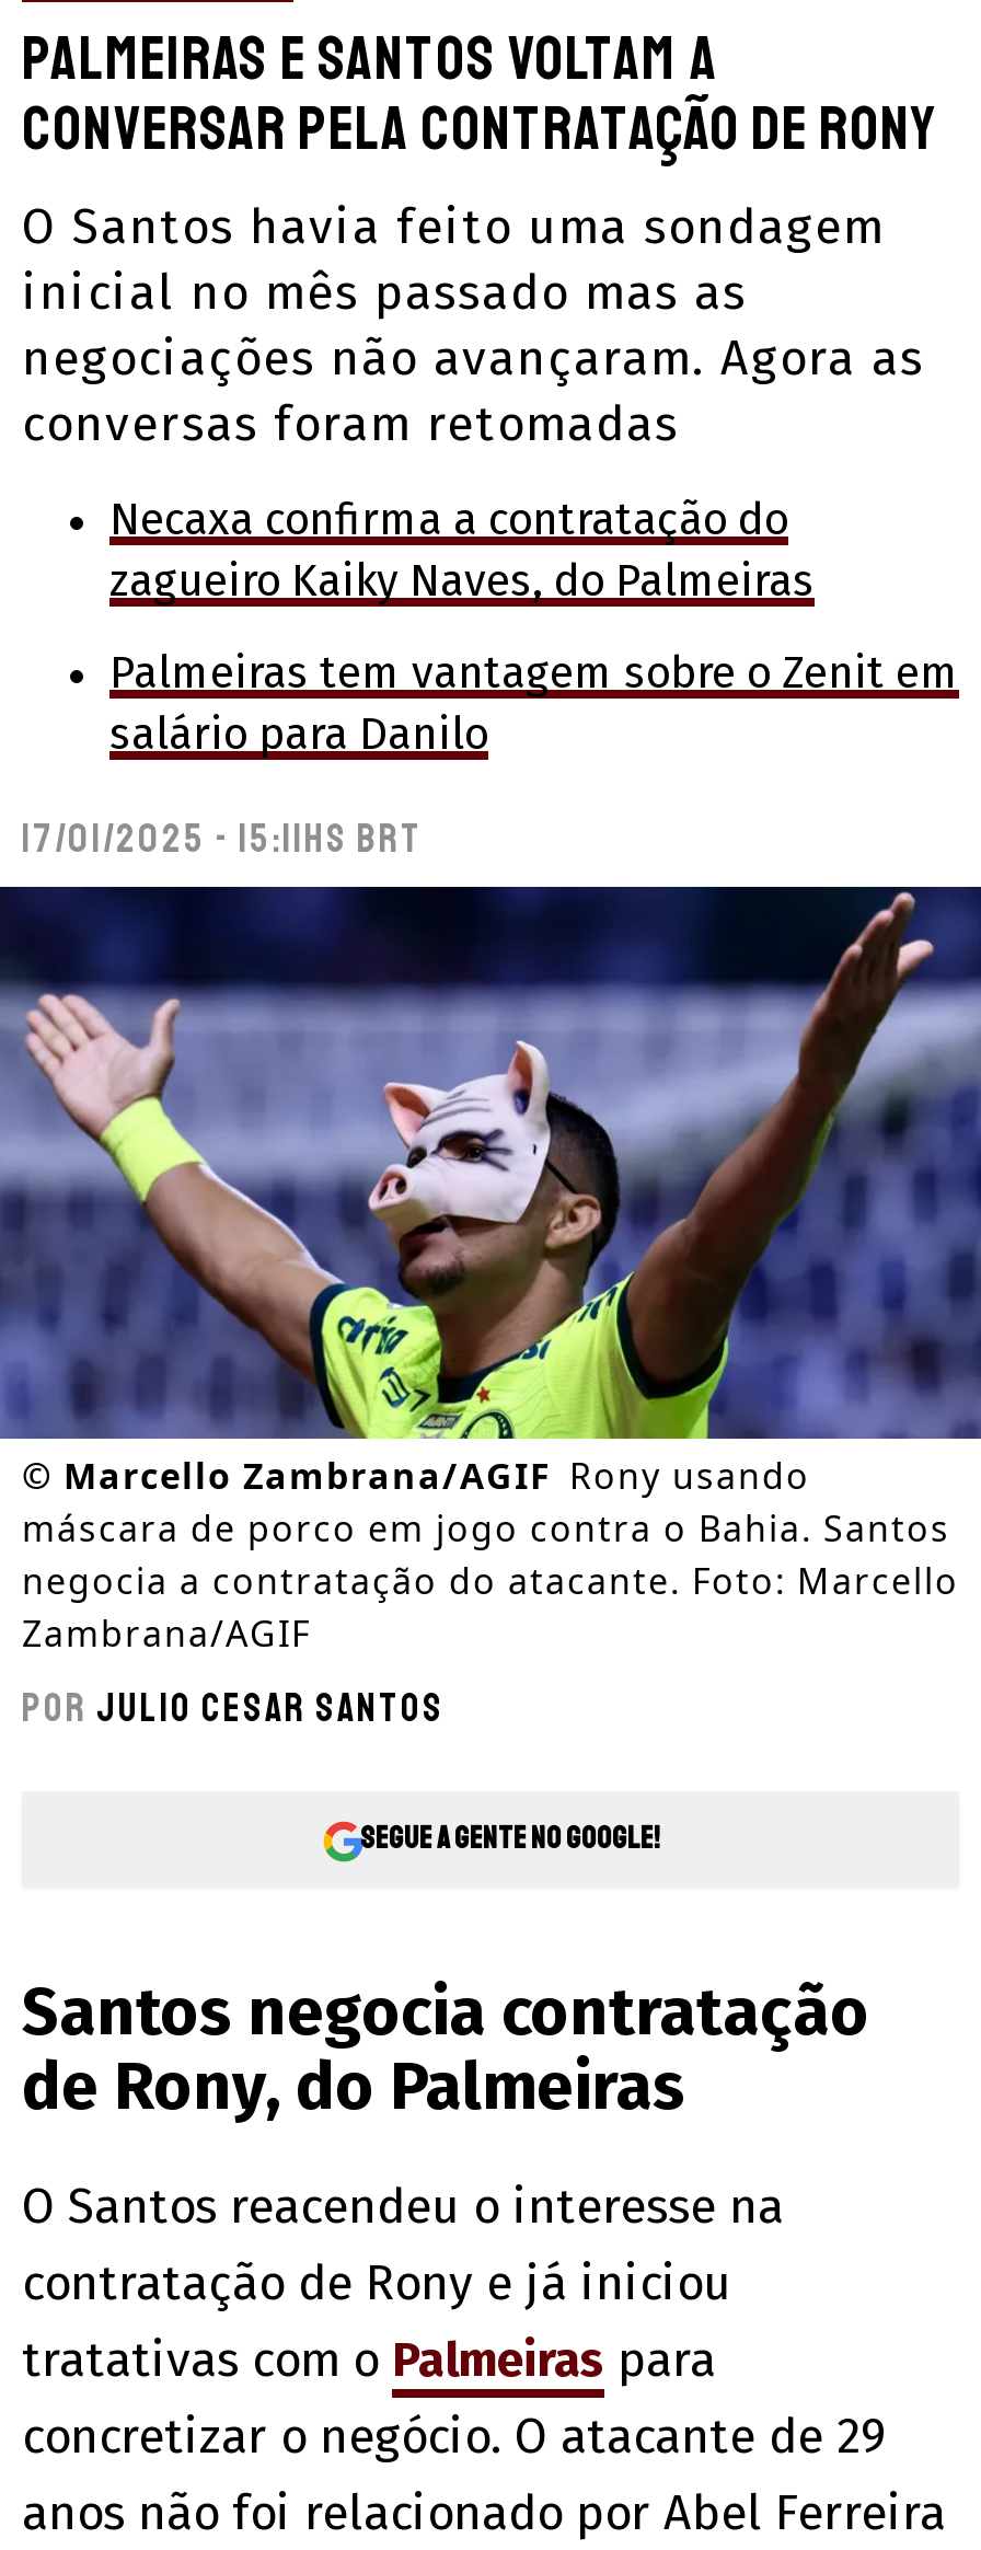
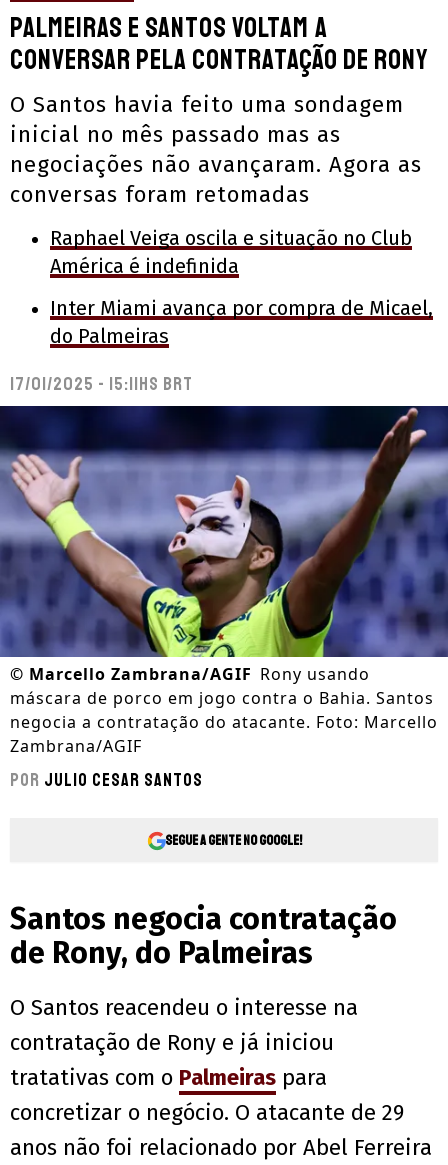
[109,493,815,607] Necaxa confirma a contratação do | zagueiro Kaiky Naves, do Palmeiras -> [50,226,412,278] Raphael Veiga oscila e situação no Club | América é indefinida
[109,646,959,760] Palmeiras tem vantagem sobre o Zenit em | salário para Danilo -> [50,296,433,348] Inter Miami avança por compra de Micael, | do Palmeiras

